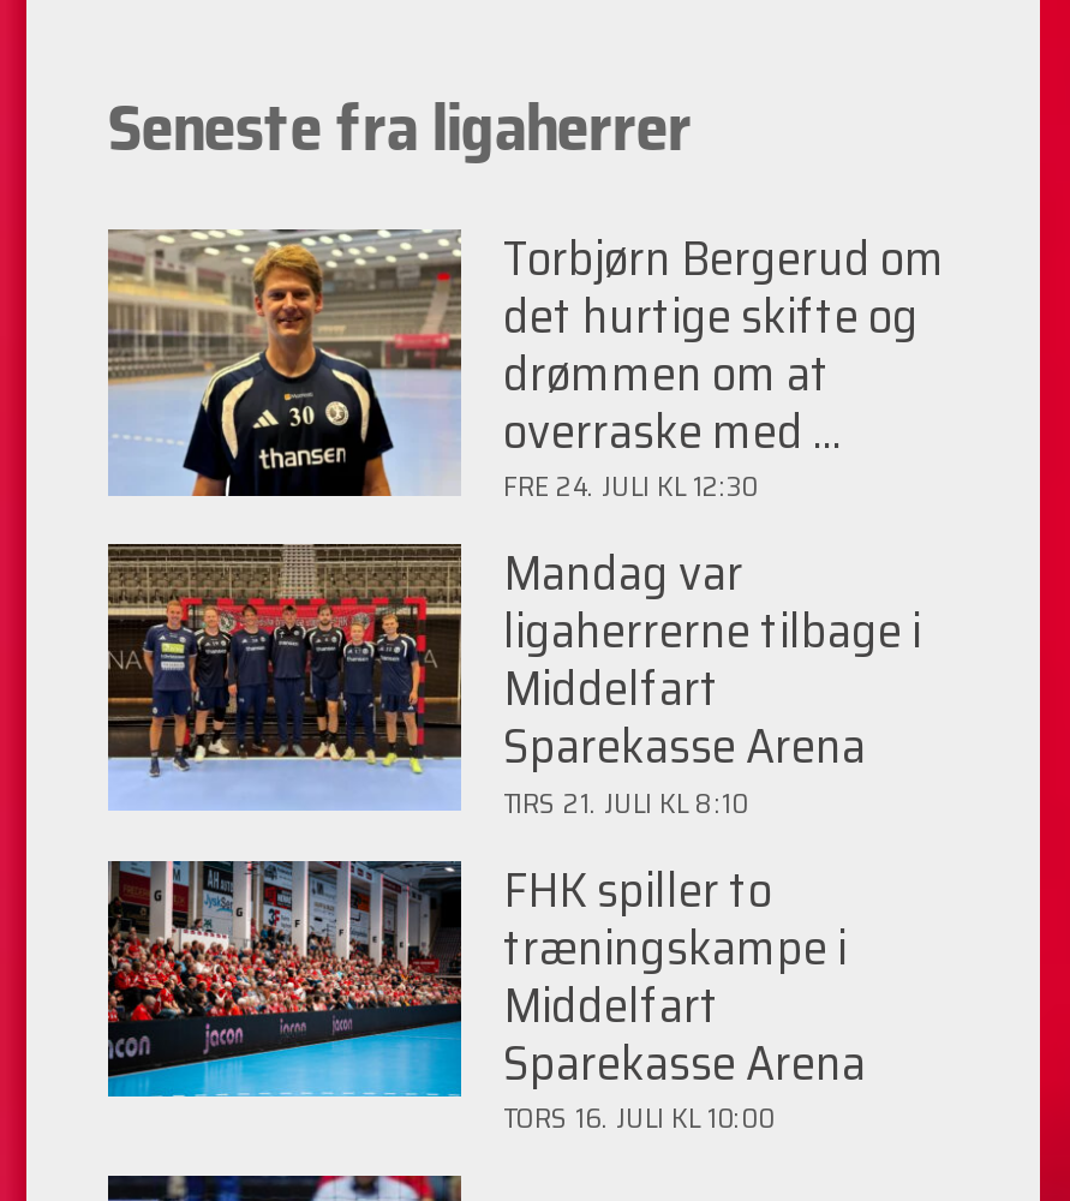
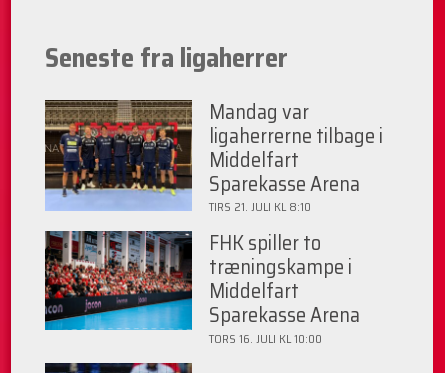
[106,220,945,509] [image] | Torbjørn Bergerud om | det hurtige skifte og | drømmen om at | overraske med ... | FRE 24. JULI KL 12:30 -> none

